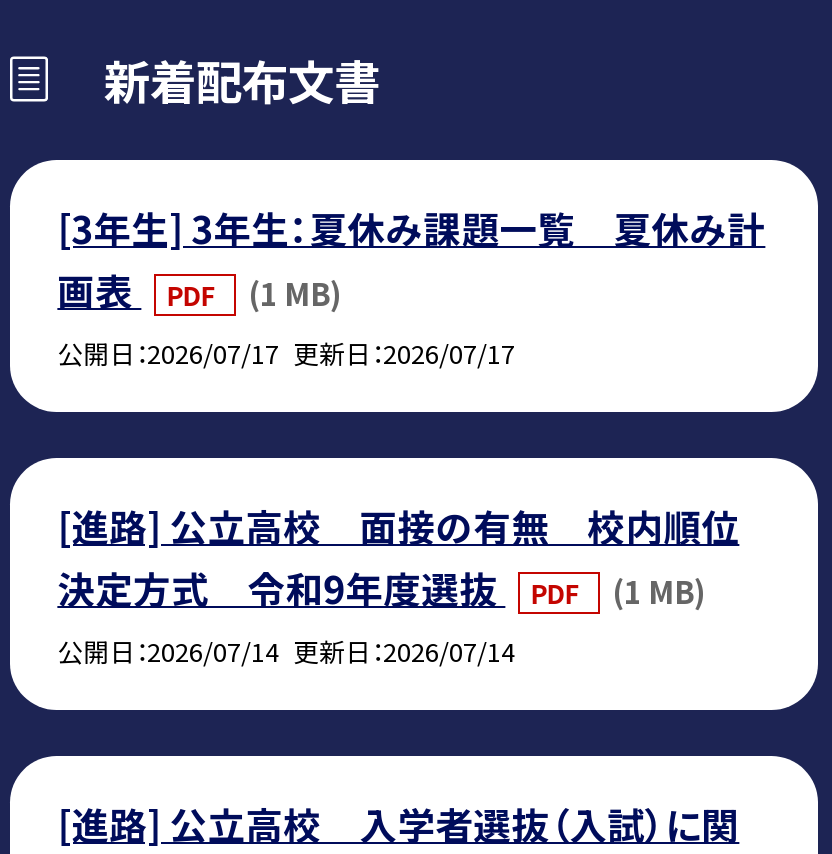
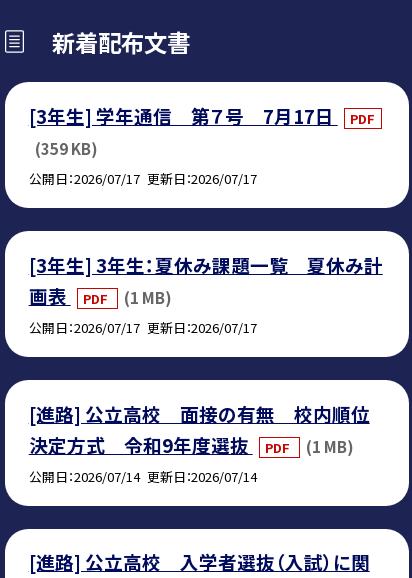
none -> [29,102,375,188] [3年生] 学年通信 第７号 7月17日 | PDF | (359 KB) | 公開日 2026/07/17 更新日 2026/07/17

